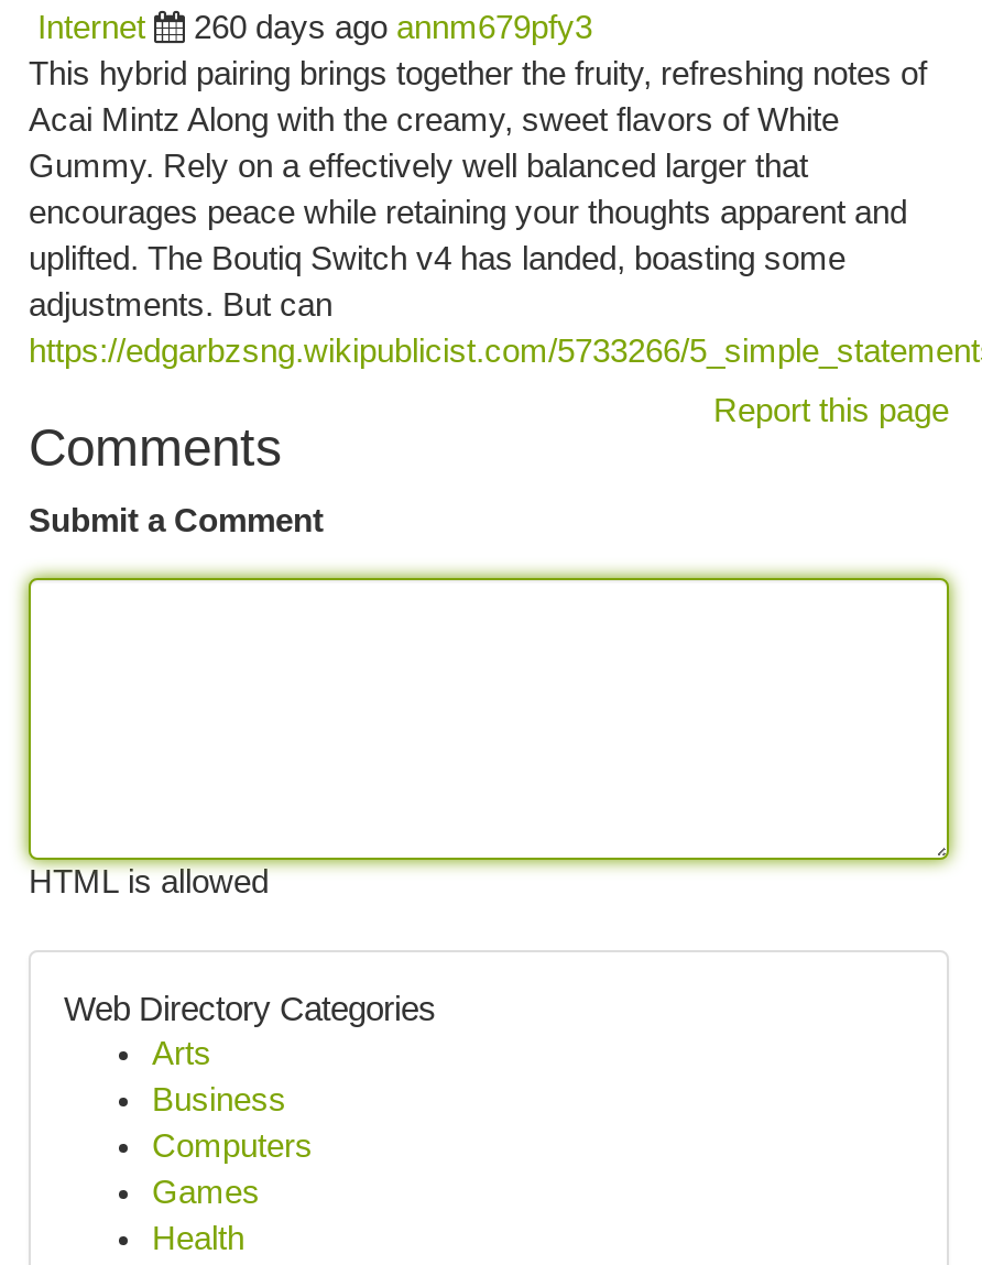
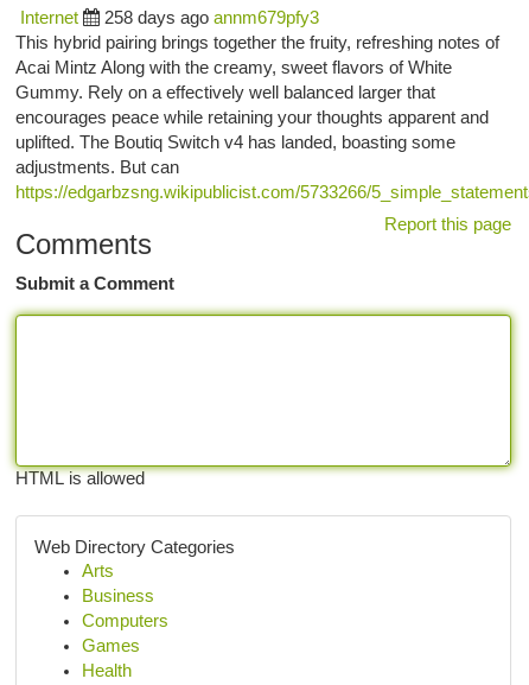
[194,10,592,45] 260 days ago annm679pfy3 -> [104,8,319,27] 258 days ago annm679pfy3

